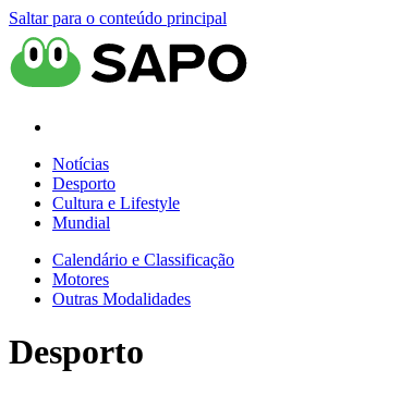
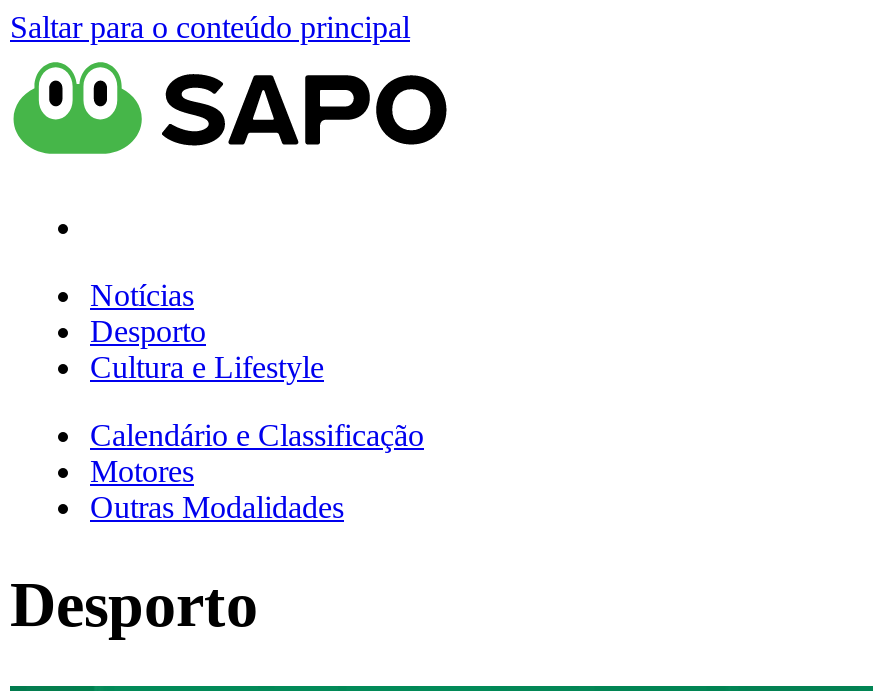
[52,213,110,232] Mundial -> none

